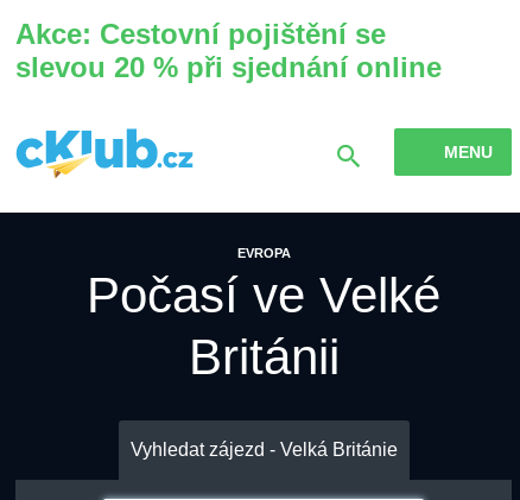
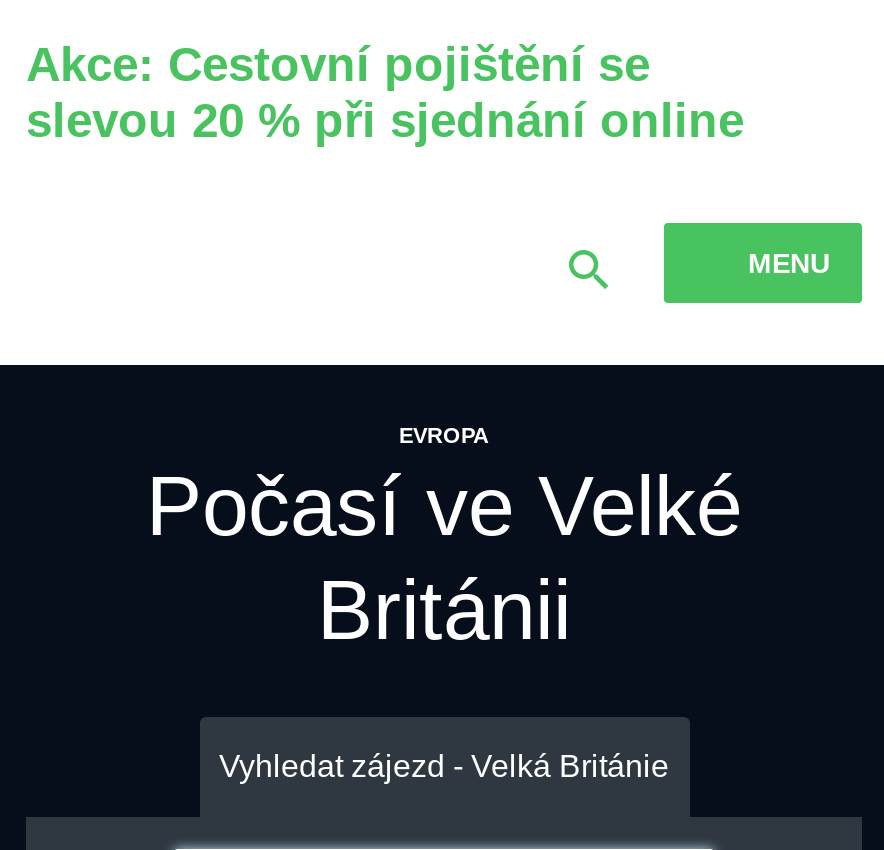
[15,127,194,178] [image] -> none

